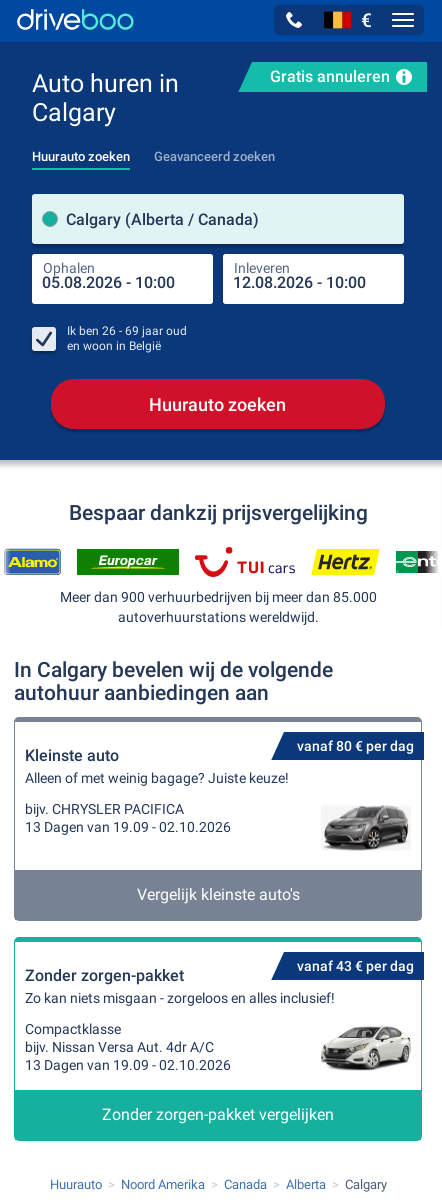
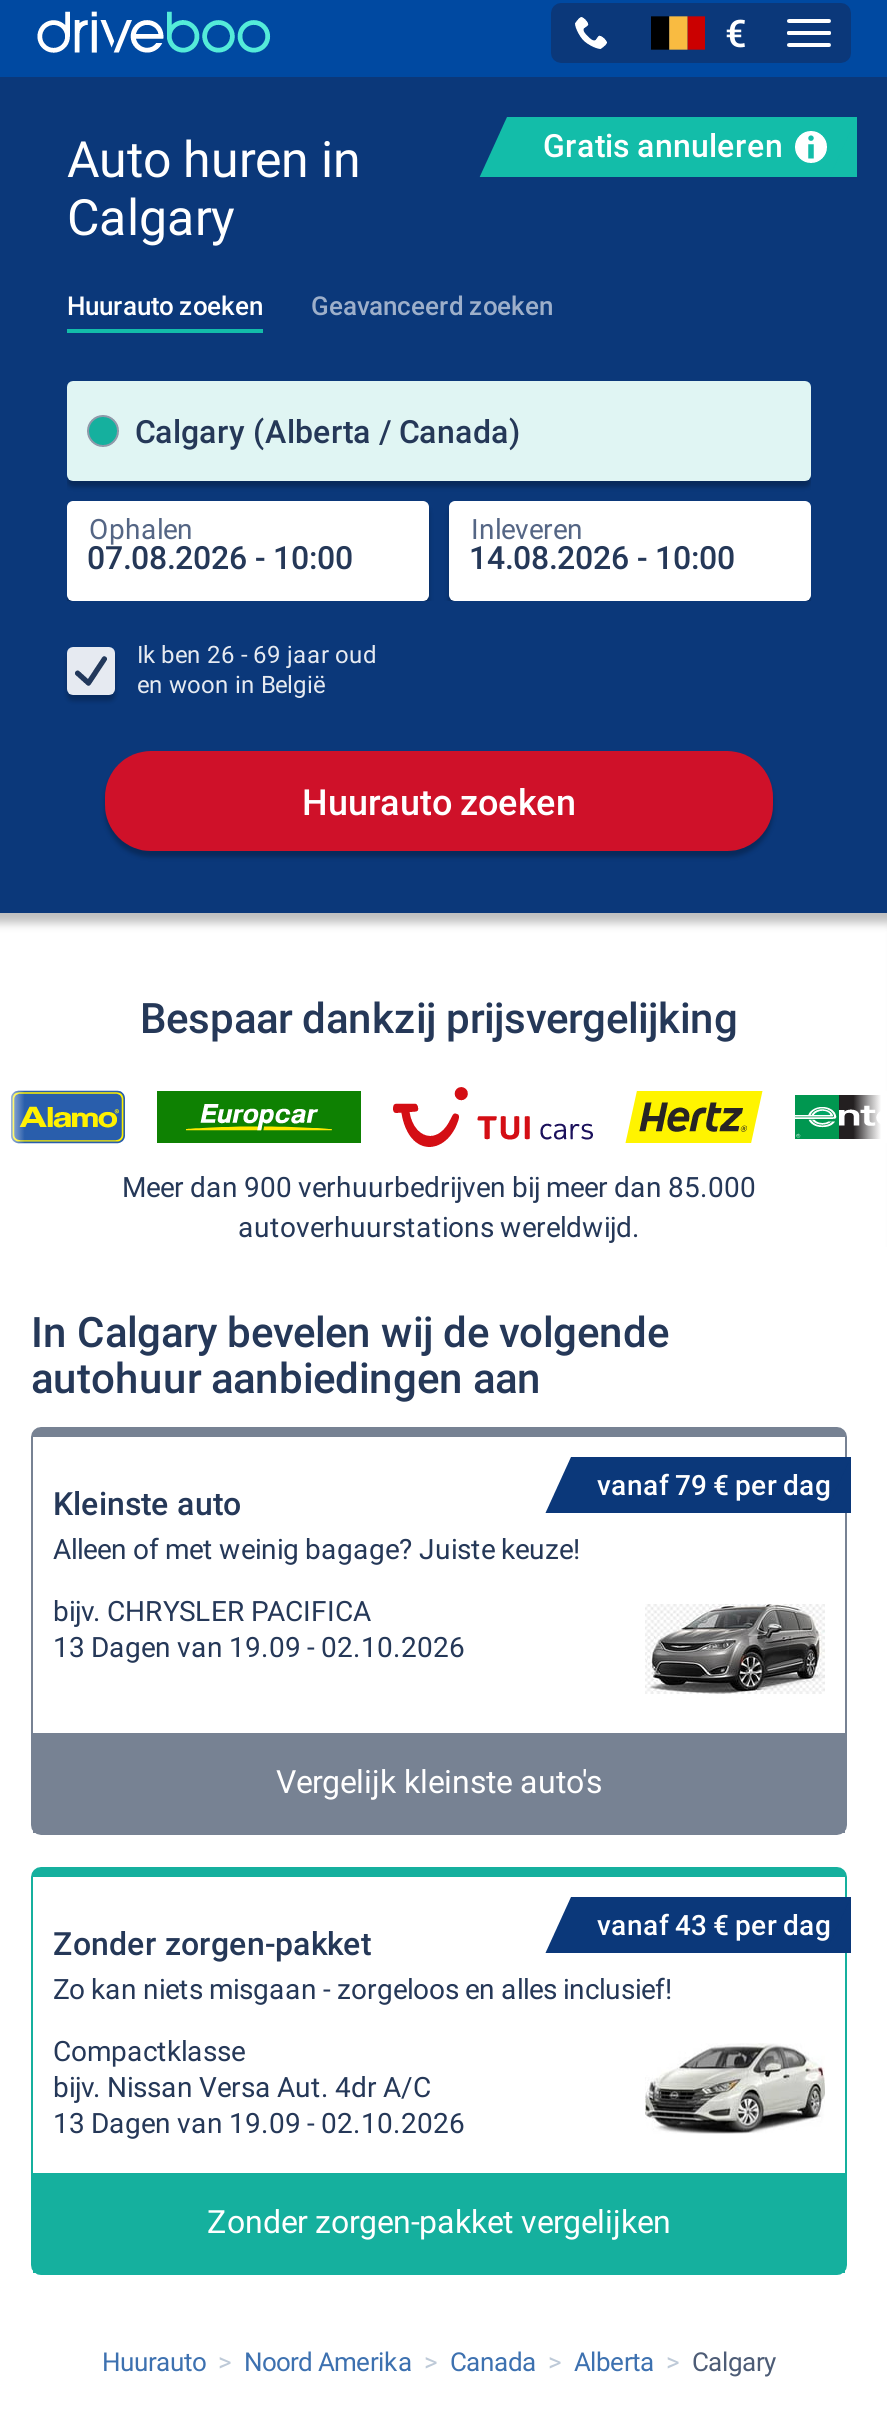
[297,738,414,754] vanaf 80 € per dag -> [597,1469,831,1501] vanaf 79 € per dag

